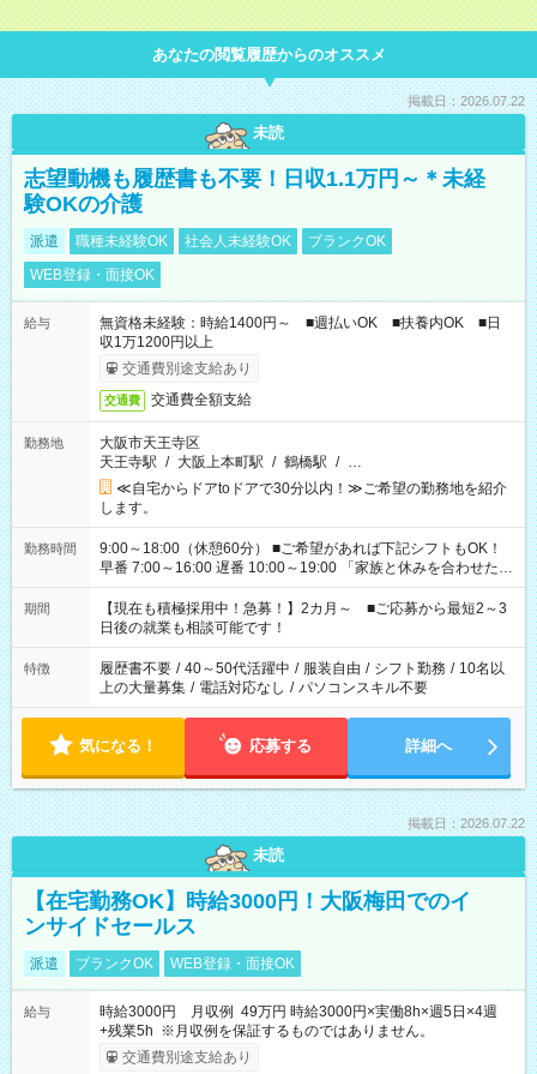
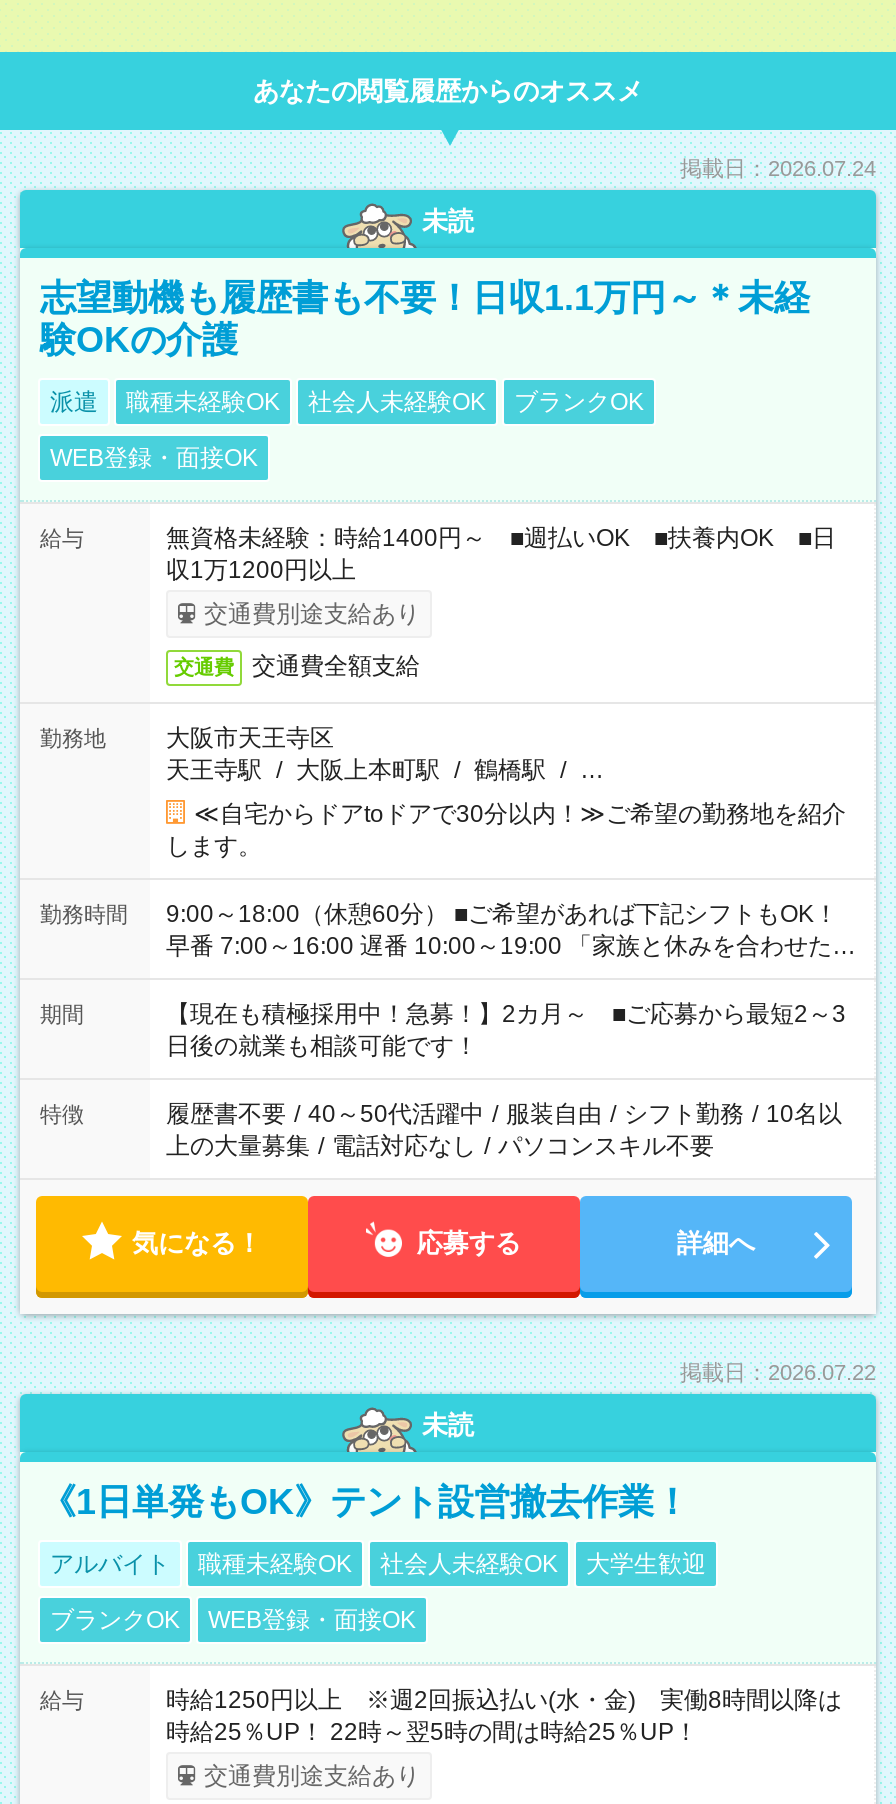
[408,94,525,108] 掲載日：2026.07.22 -> [680,156,876,180] 掲載日：2026.07.24
[24,889,471,938] 【在宅勤務OK】時給3000円！大阪梅田でのイ | ンサイドセールス -> [40,1482,690,1522] 《1日単発もOK》テント設営撤去作業！
[30,955,59,972] 派遣 -> [50,1550,706,1578] アルバイト | 職種未経験OK | 社会人未経験OK | 大学生歓迎
[99,1003,497,1039] 時給3000円 月収例 49万円 時給3000円×実働8h×週5日×4週 | +残業5h ※月収例を保証するものではありません。 -> [166,1686,842,1746] 時給1250円以上 ※週2回振込払い(水・金) 実働8時間以降は | 時給25％UP！ 22時～翌5時の間は時給25％UP！

